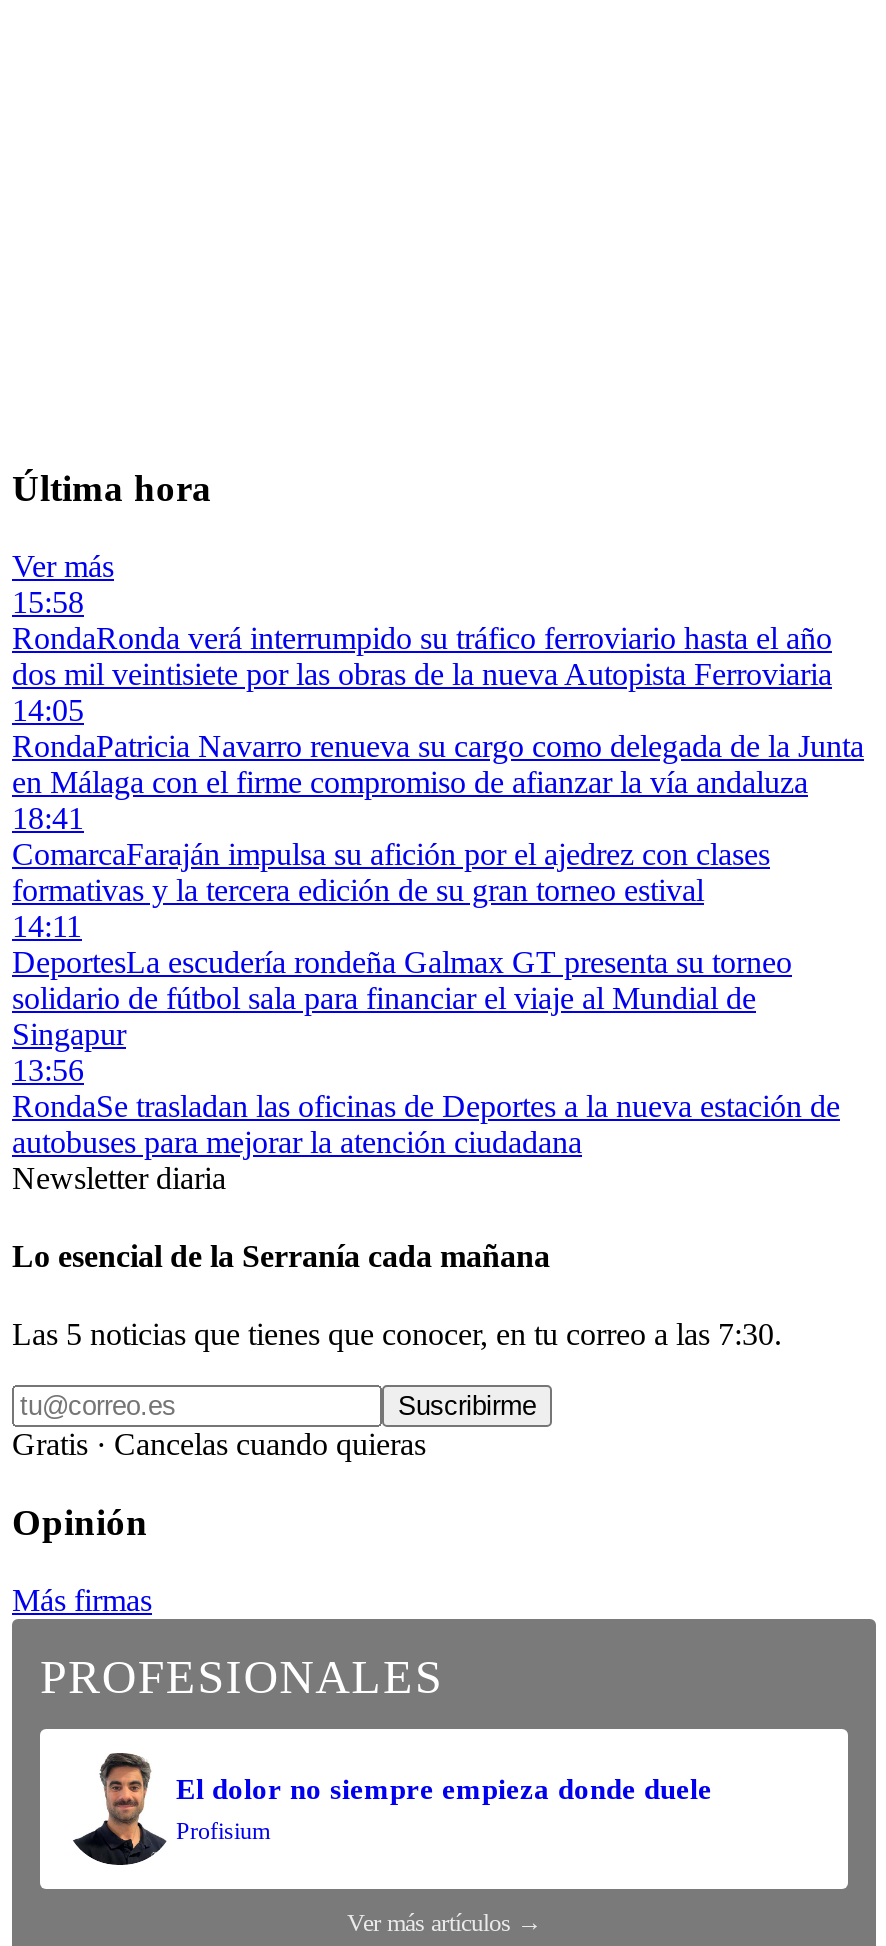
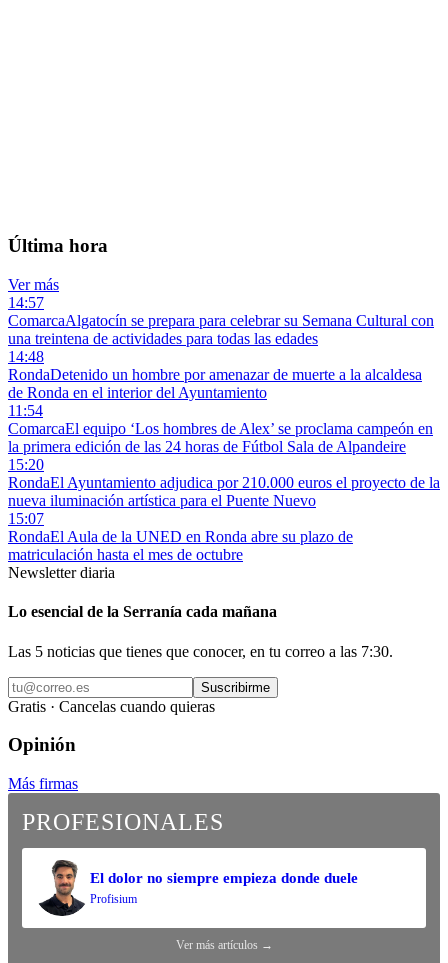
[12,584,864,1158] 15:58 | RondaRonda verá interrumpido su tráfico ferroviario hasta el año | dos mil veintisiete por las obras de la nueva Autopista Ferroviaria | 14:05 | RondaPatricia Navarro renueva su cargo como delegada de la Junta | en Málaga con el firme compromiso de afianzar la vía andaluza | 18:41 | ComarcaFaraján impulsa su afición por el ajedrez con clases | formativas y la tercera edición de su gran torneo estival | 14:11 | DeportesLa escudería rondeña Galmax GT presenta su torneo | solidario de fútbol sala para financiar el viaje al Mundial de | Singapur | 13:56 | RondaSe trasladan las oficinas de Deportes a la nueva estación de | autobuses para mejorar la atención ciudadana -> [8,294,440,563] 14:57 | ComarcaAlgatocín se prepara para celebrar su Semana Cultural con | una treintena de actividades para todas las edades | 14:48 | RondaDetenido un hombre por amenazar de muerte a la alcaldesa | de Ronda en el interior del Ayuntamiento | 11:54 | ComarcaEl equipo ‘Los hombres de Alex’ se proclama campeón en | la primera edición de las 24 horas de Fútbol Sala de Alpandeire | 15:20 | RondaEl Ayuntamiento adjudica por 210.000 euros el proyecto de la | nueva iluminación artística para el Puente Nuevo | 15:07 | RondaEl Aula de la UNED en Ronda abre su plazo de | matriculación hasta el mes de octubre

